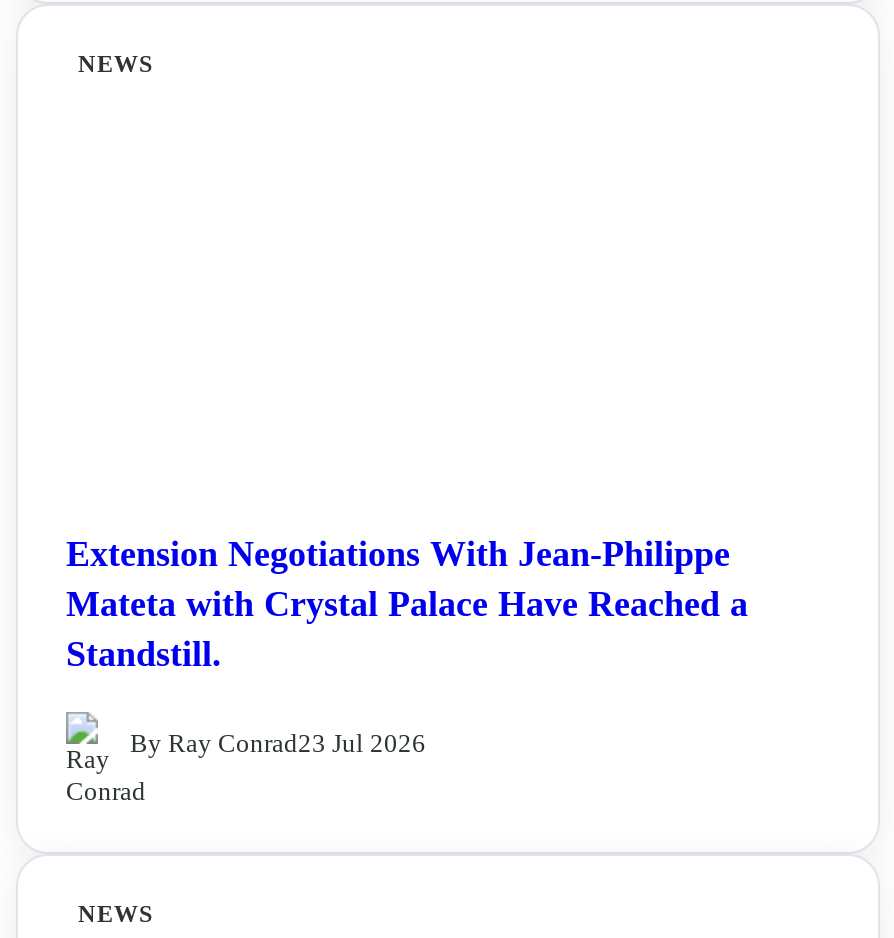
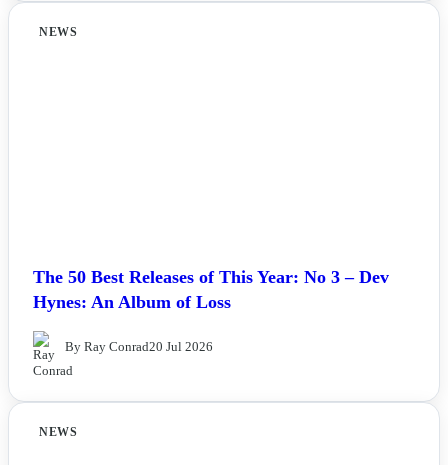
[66,534,748,674] Extension Negotiations With Jean-Philippe | Mateta with Crystal Palace Have Reached a | Standstill. -> [33,267,389,312] The 50 Best Releases of This Year: No 3 – Dev | Hynes: An Album of Loss
[130,728,426,758] By Ray Conrad23 Jul 2026 -> [65,339,213,354] By Ray Conrad20 Jul 2026

